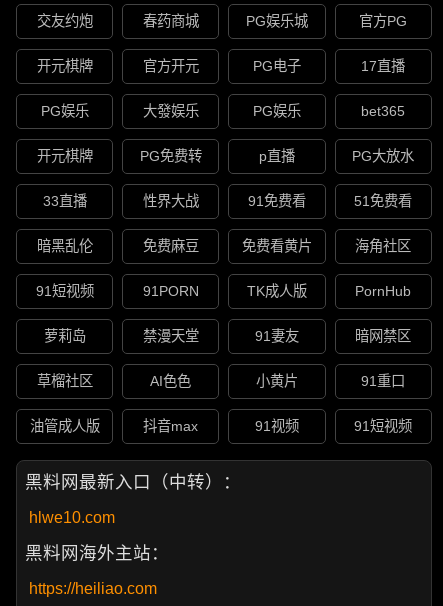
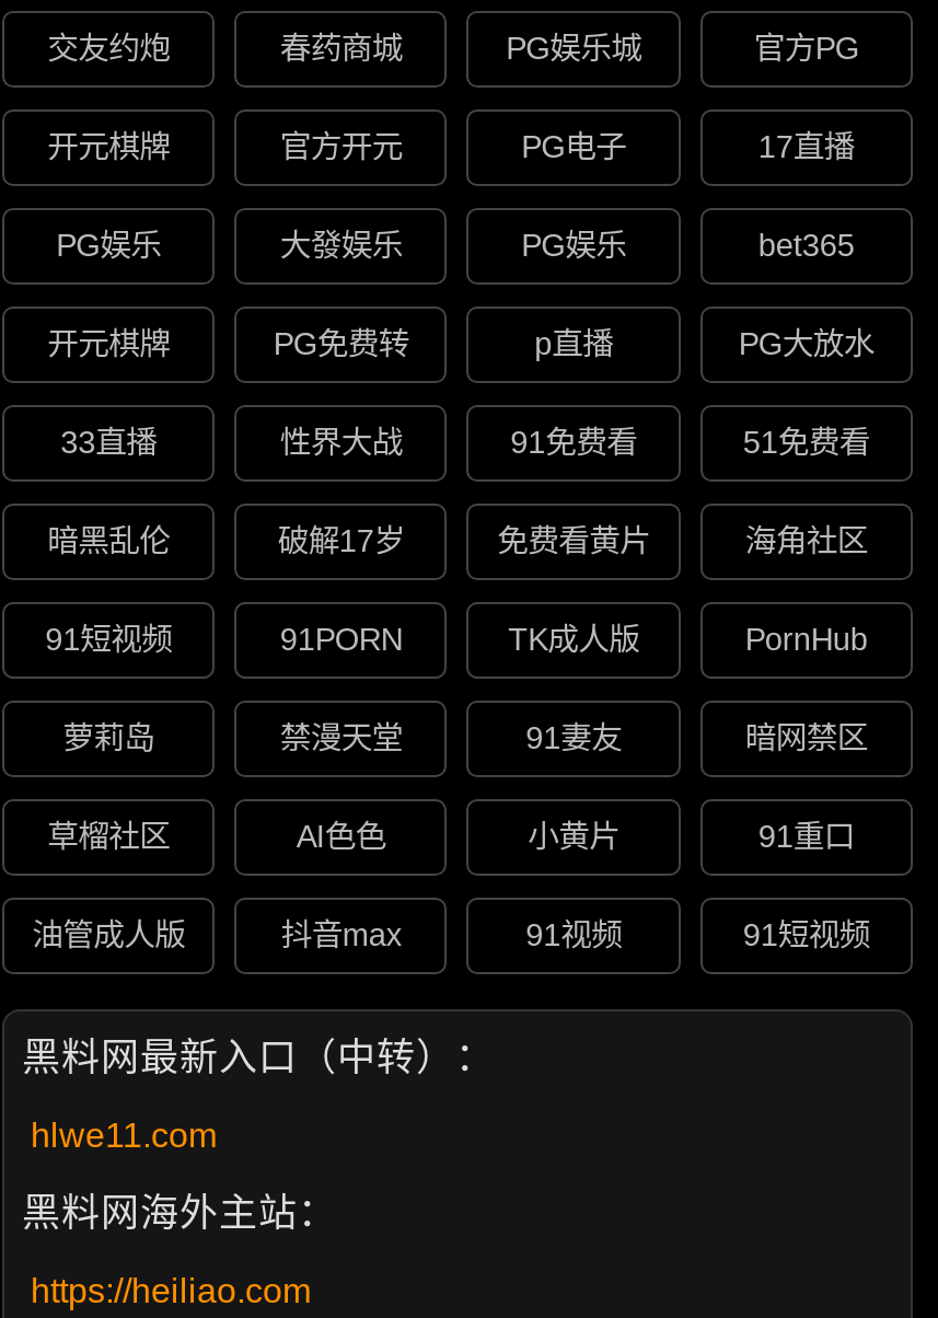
[143,238,199,254] 免费麻豆 -> [278,524,405,559] 破解17岁
[29,509,115,526] hlwe10.com -> [31,1116,217,1153] hlwe11.com

